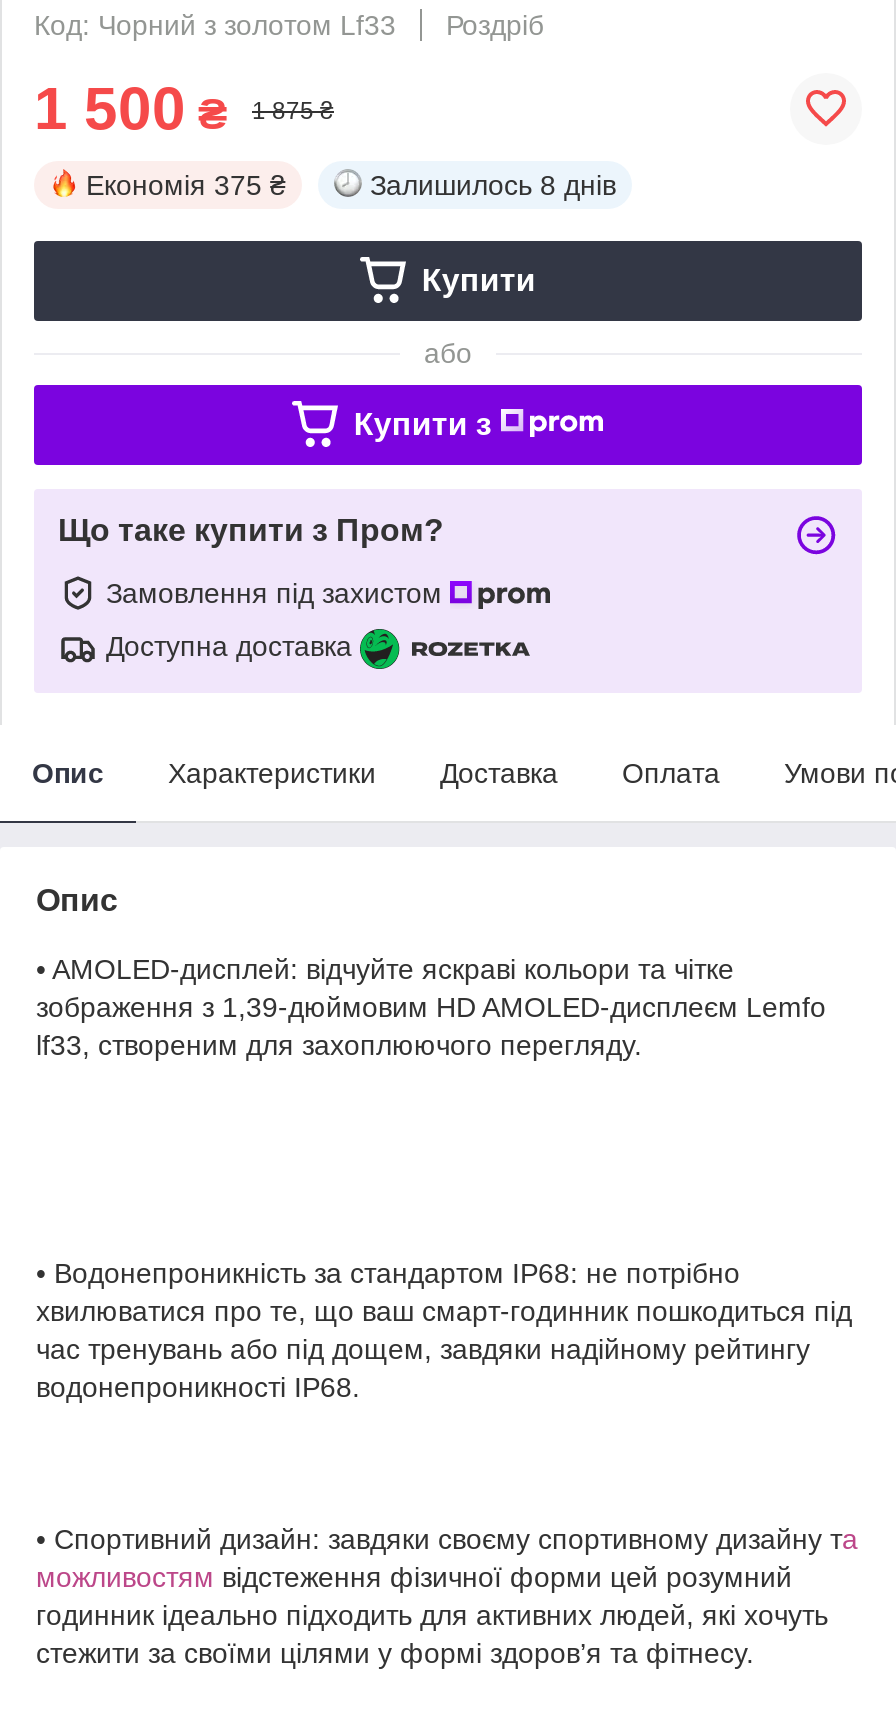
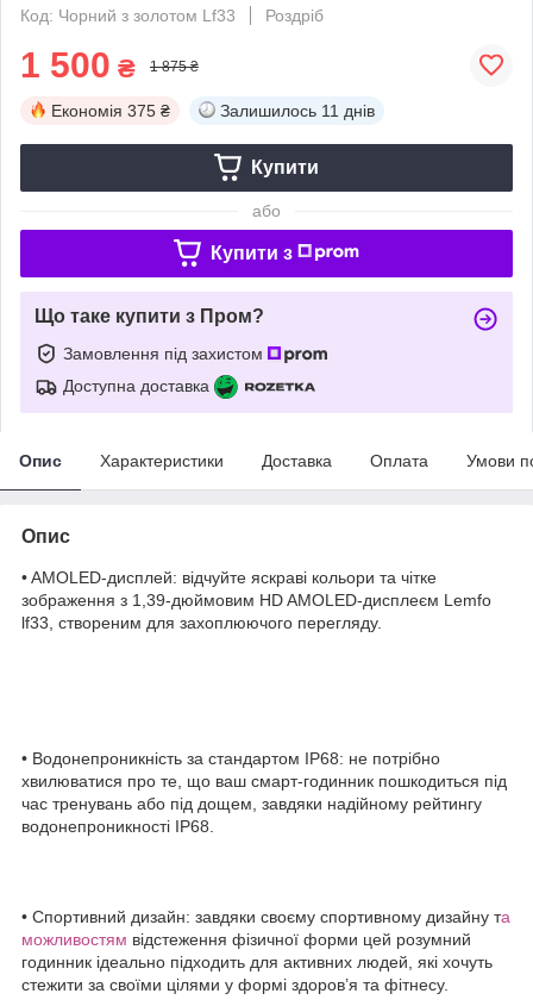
[370,169,616,201] Залишилось 8 днів -> [220,101,375,120] Залишилось 11 днів

